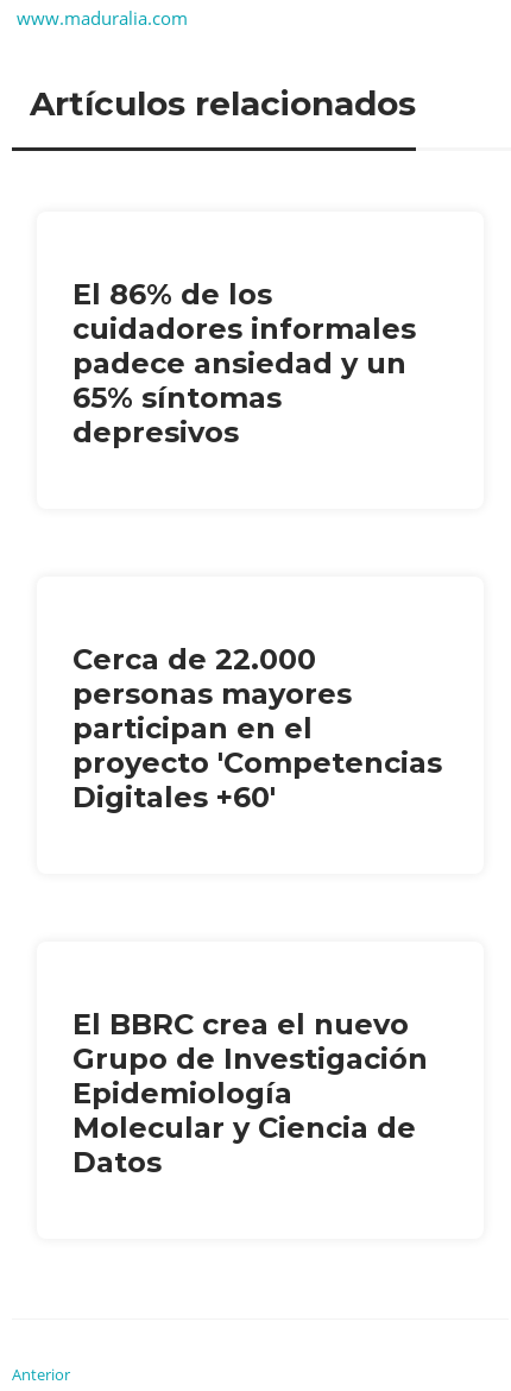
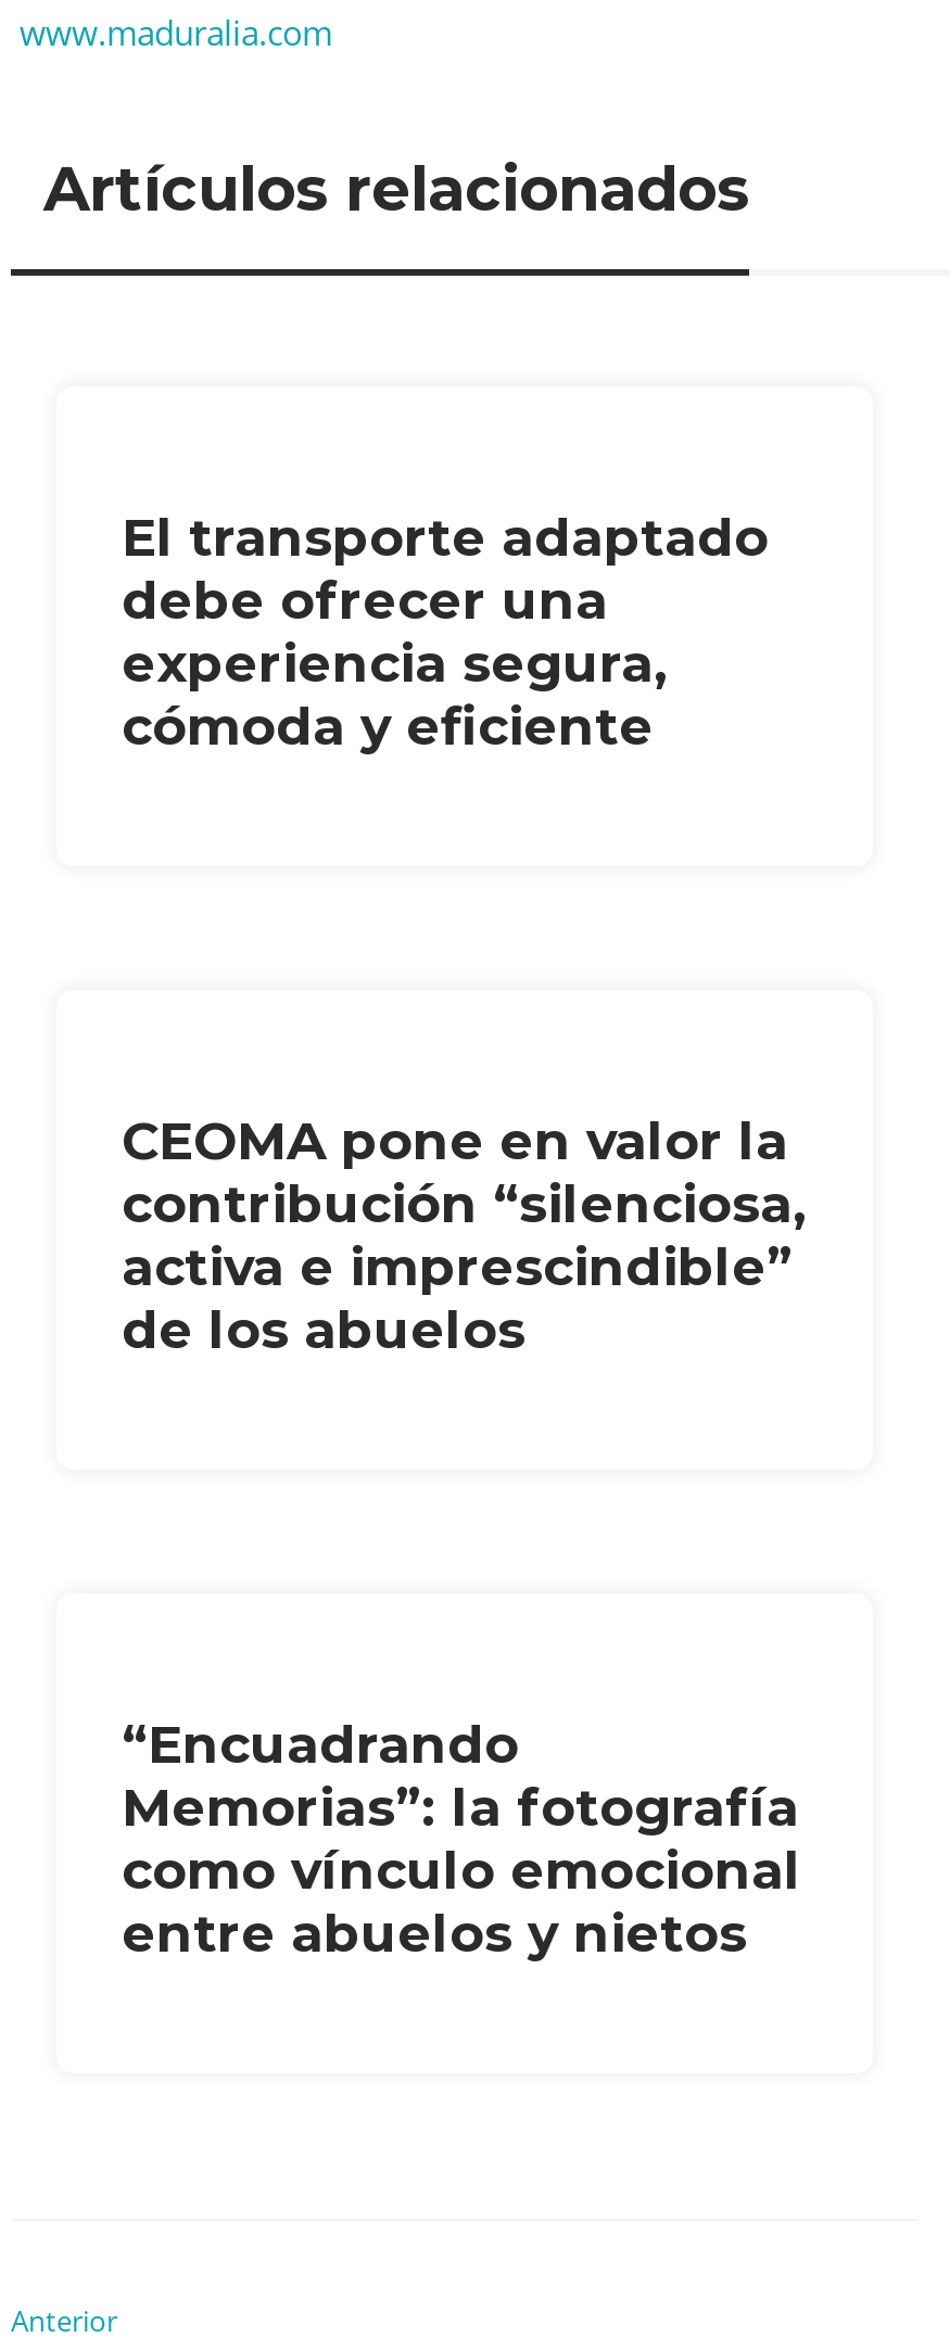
[72,277,416,449] El 86% de los | cuidadores informales | padece ansiedad y un | 65% síntomas | depresivos -> [122,506,769,757] El transporte adaptado | debe ofrecer una | experiencia segura, | cómoda y eficiente
[72,642,442,814] Cerca de 22.000 | personas mayores | participan en el | proyecto 'Competencias | Digitales +60' -> [122,1109,808,1361] CEOMA pone en valor la | contribución “silenciosa, | activa e imprescindible” | de los abuelos
[72,1007,428,1179] El BBRC crea el nuevo | Grupo de Investigación | Epidemiología | Molecular y Ciencia de | Datos -> [122,1713,801,1964] “Encuadrando | Memorias”: la fotografía | como vínculo emocional | entre abuelos y nietos

